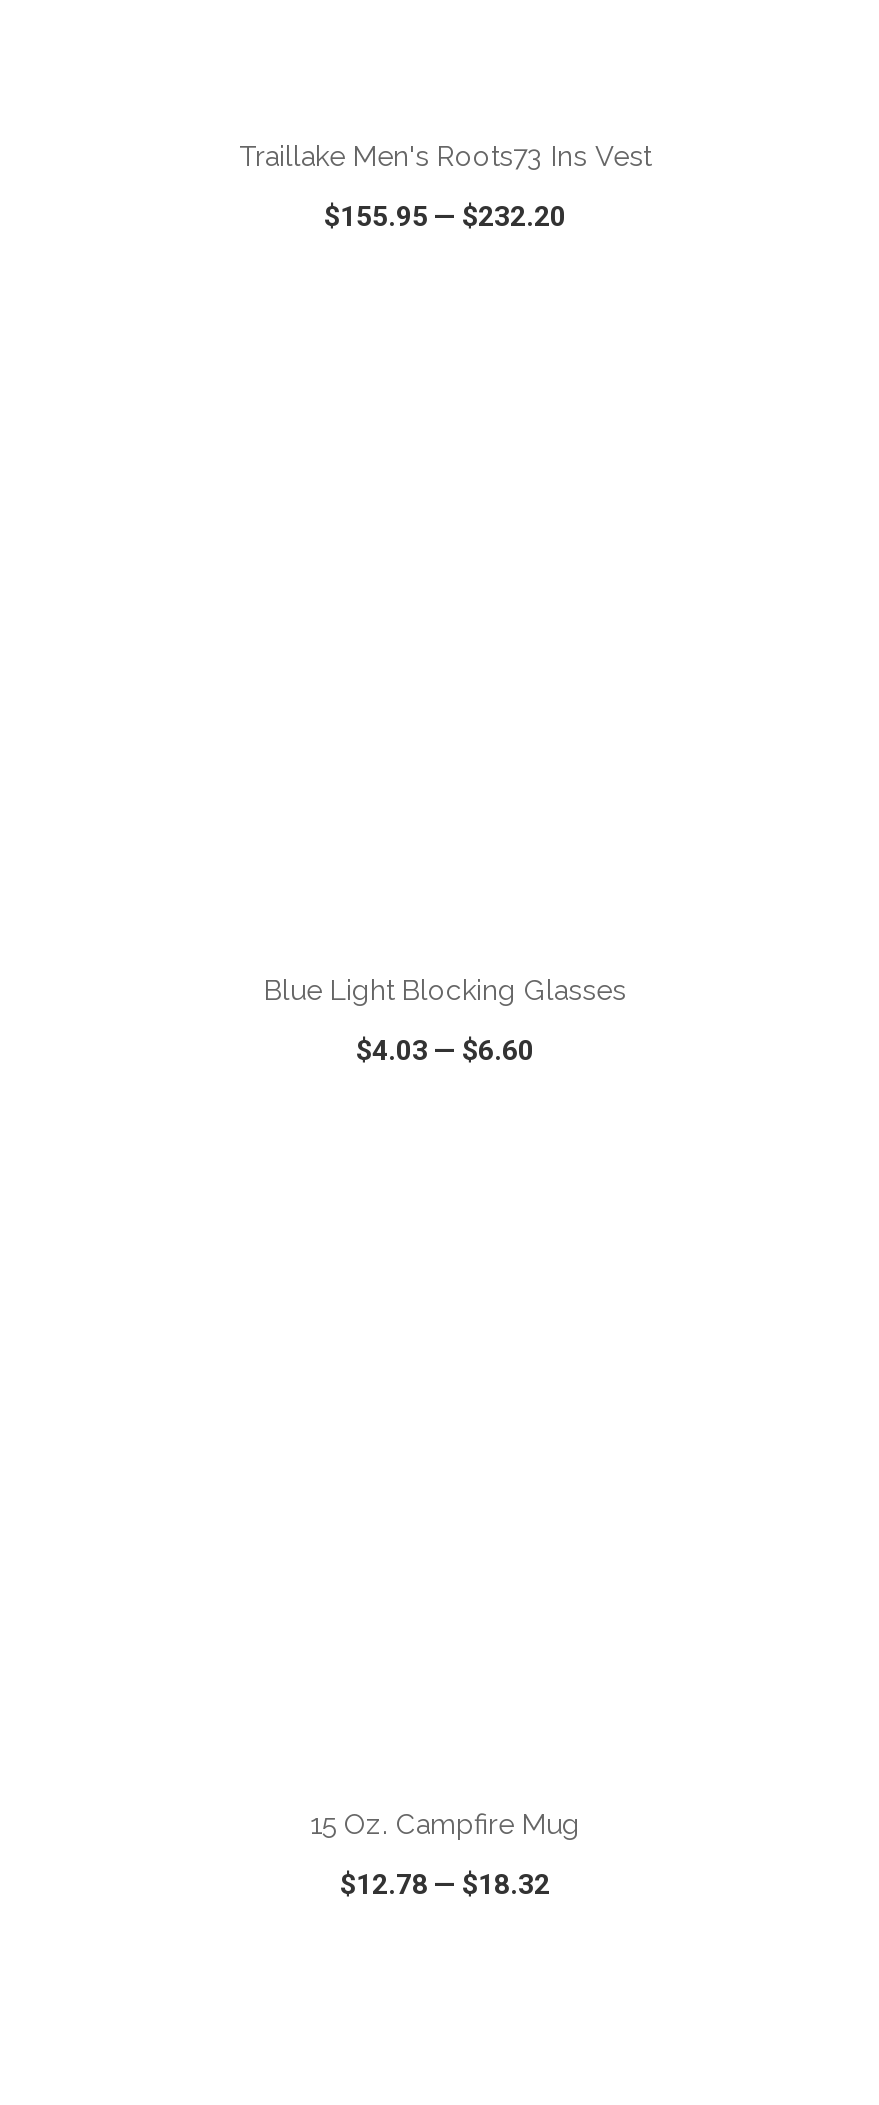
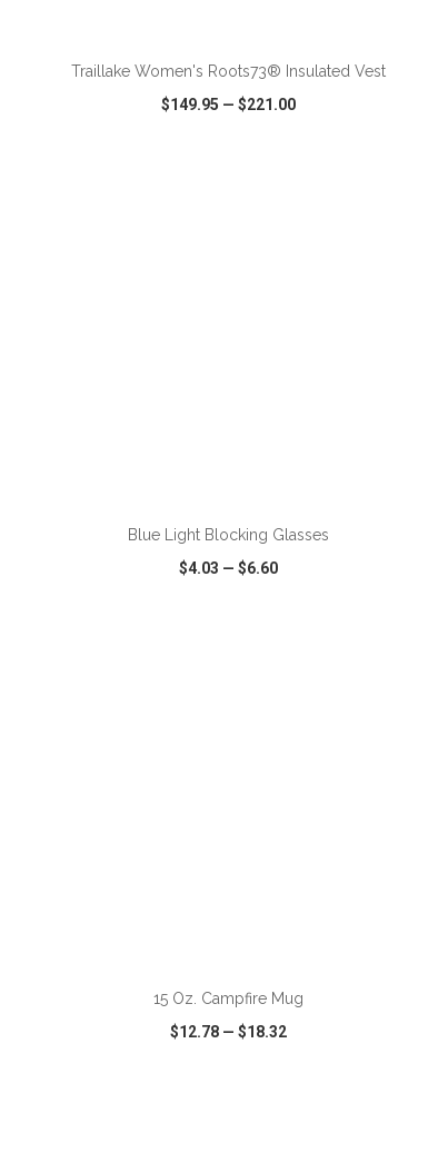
[239,140,651,172] Traillake Men's Roots73 Ins Vest -> [71,62,385,80] Traillake Women's Roots73® Insulated Vest
[324,200,566,232] $155.95 — $232.20 -> [161,96,295,113] $149.95 — $221.00

